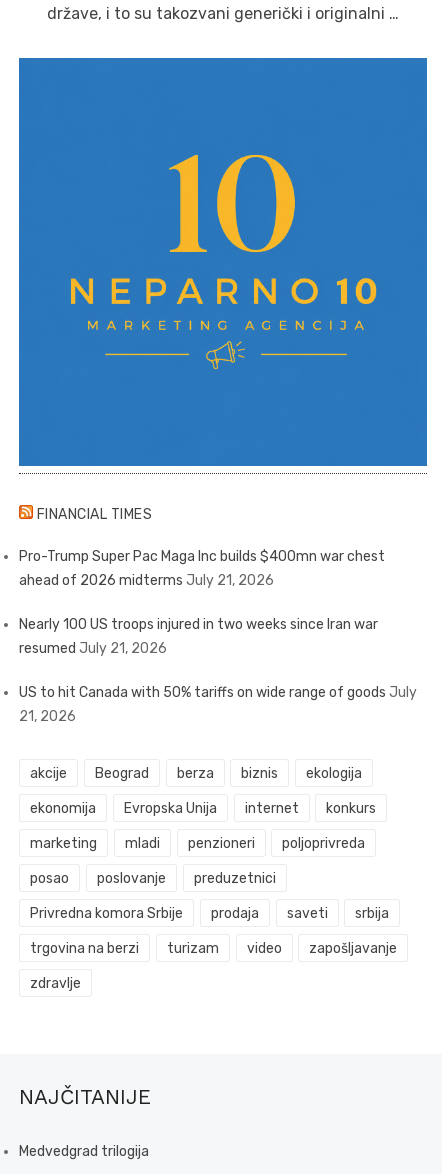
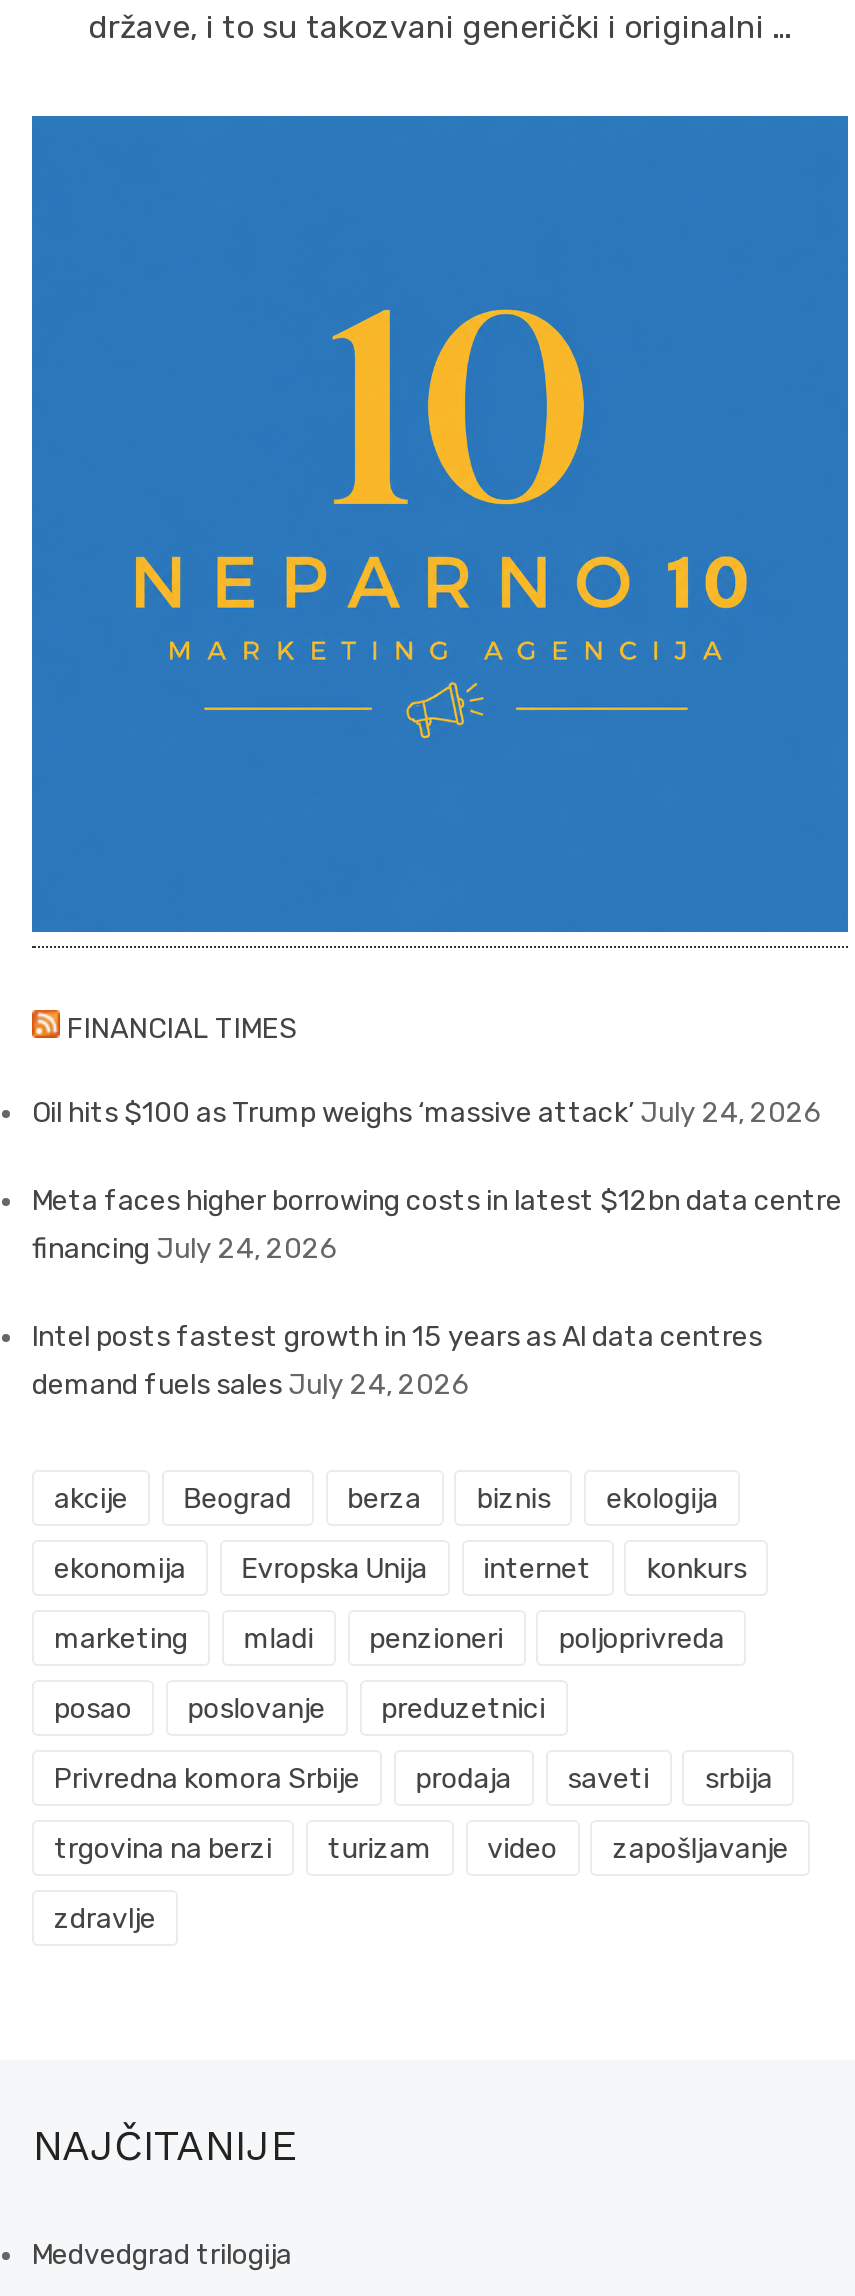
[19,548,385,589] Pro-Trump Super Pac Maga Inc builds $400mn war chest | ahead of 2026 midterms July 21, 2026 -> [32,1096,822,1130] Oil hits $100 as Trump weighs ‘massive attack’ July 24, 2026
[19,616,378,657] Nearly 100 US troops injured in two weeks since Iran war | resumed July 21, 2026 -> [32,1184,842,1266] Meta faces higher borrowing costs in latest $12bn data centre | financing July 24, 2026
[19,684,417,725] US to hit Canada with 50% tariffs on wide range of goods July | 21, 2026 -> [32,1320,762,1402] Intel posts fastest growth in 15 years as AI data centres | demand fuels sales July 24, 2026

